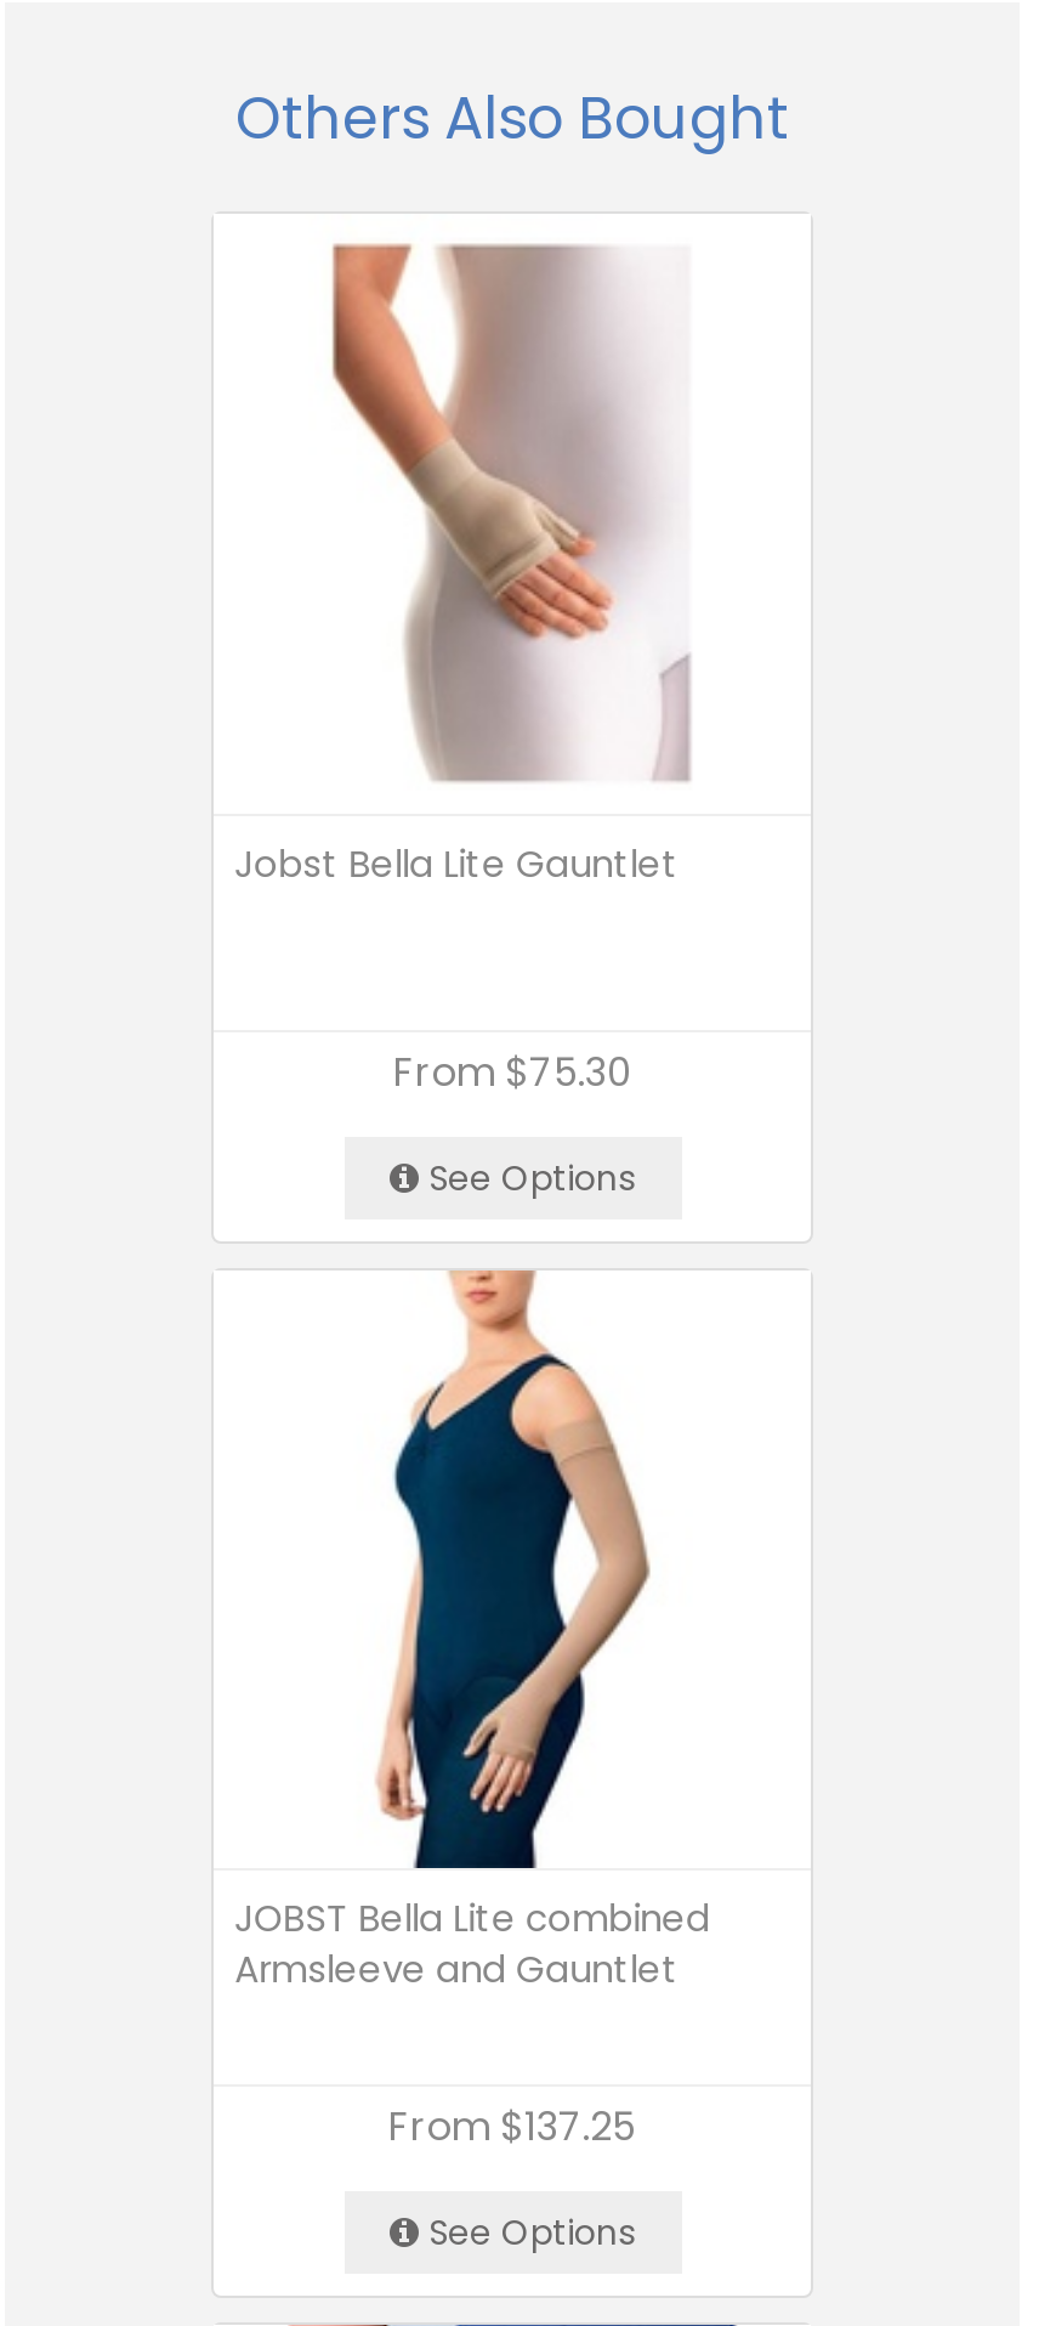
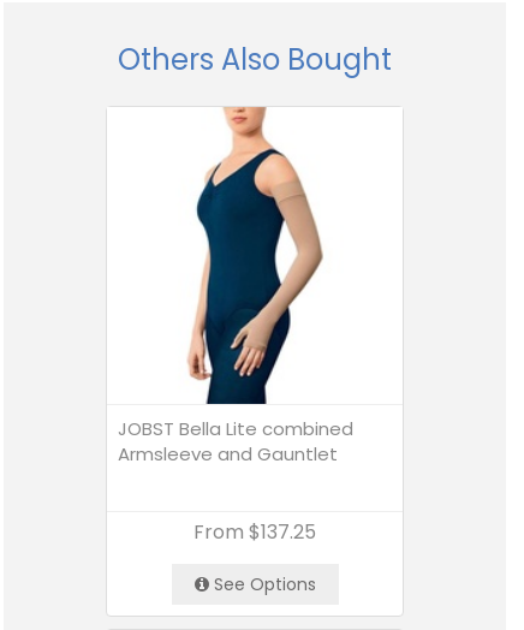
[235,243,692,889] [image] | Jobst Bella Lite Gauntlet -> none
[393,1044,635,1202] From $75.30 | See Options -> none

